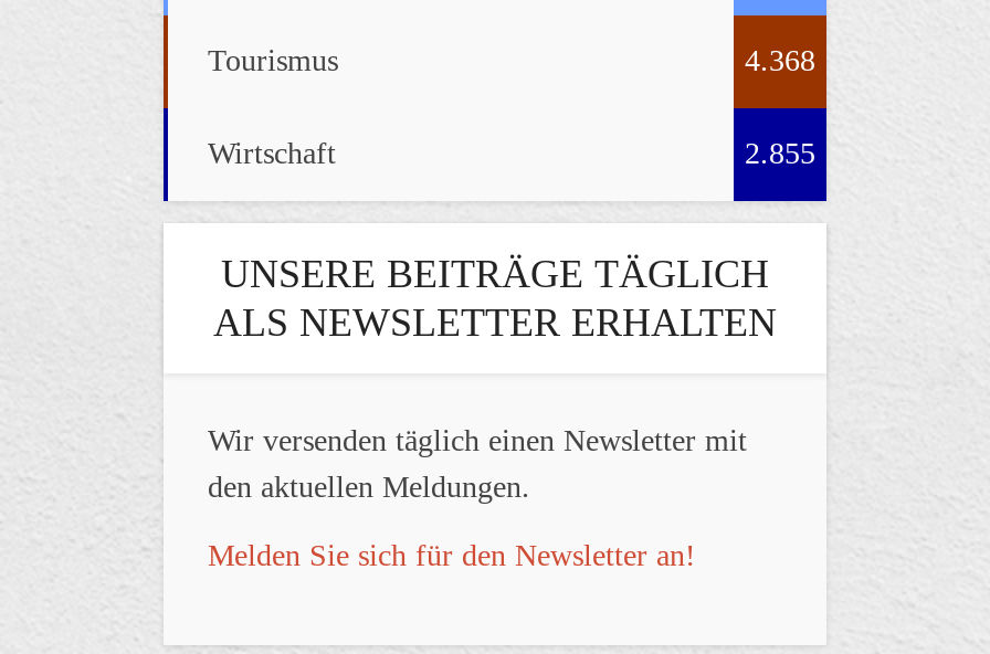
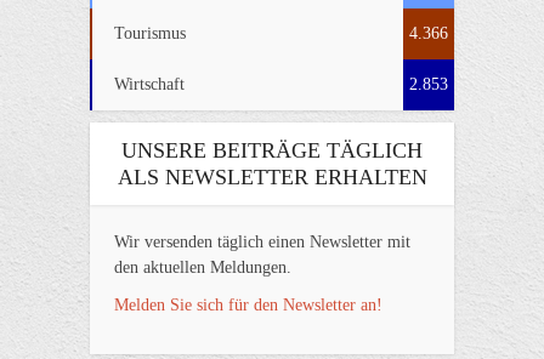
[745,43,815,76] 4.368 -> [409,24,448,42] 4.366
[745,136,815,169] 2.855 -> [409,75,448,93] 2.853

